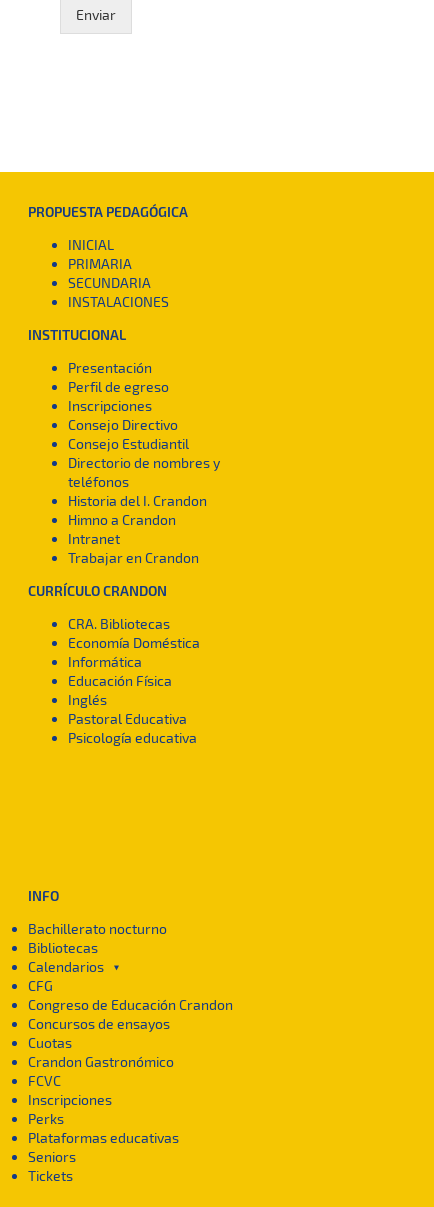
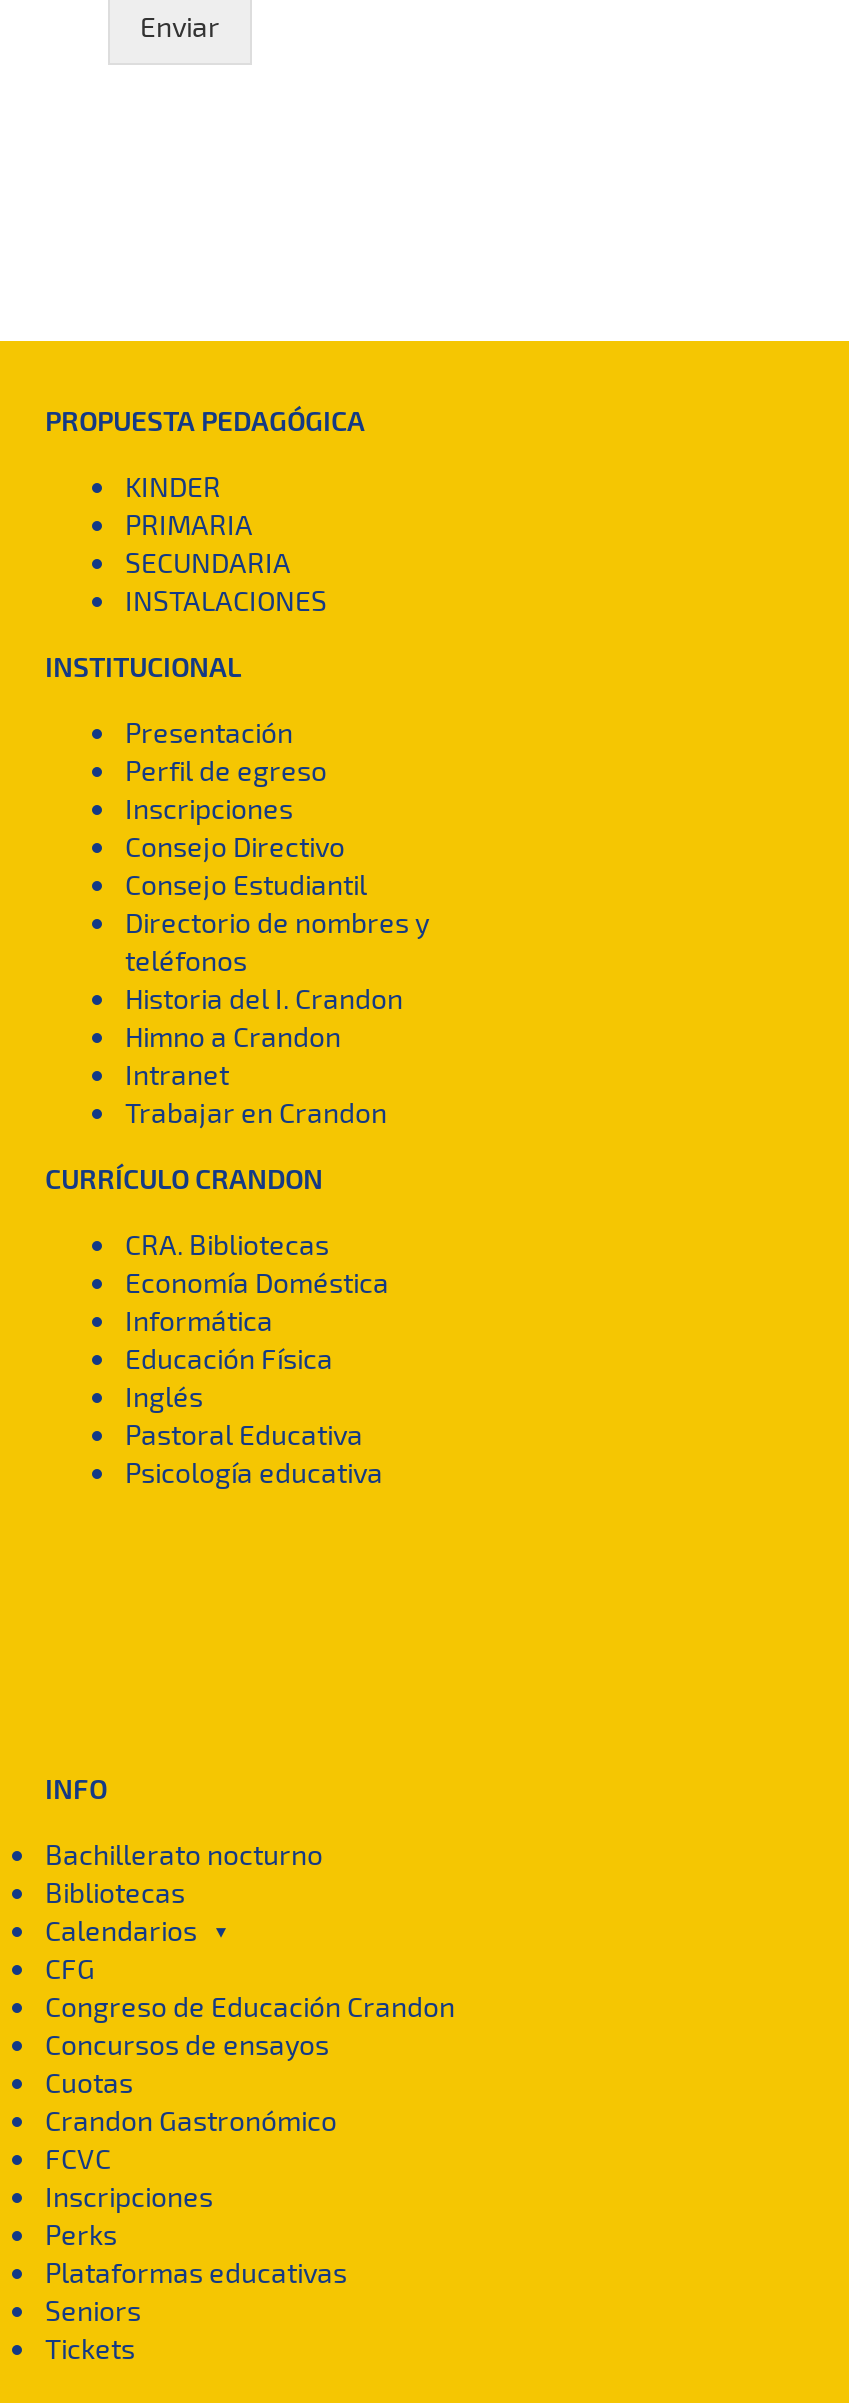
[68,236,114,253] INICIAL -> [125,469,221,503] KINDER

